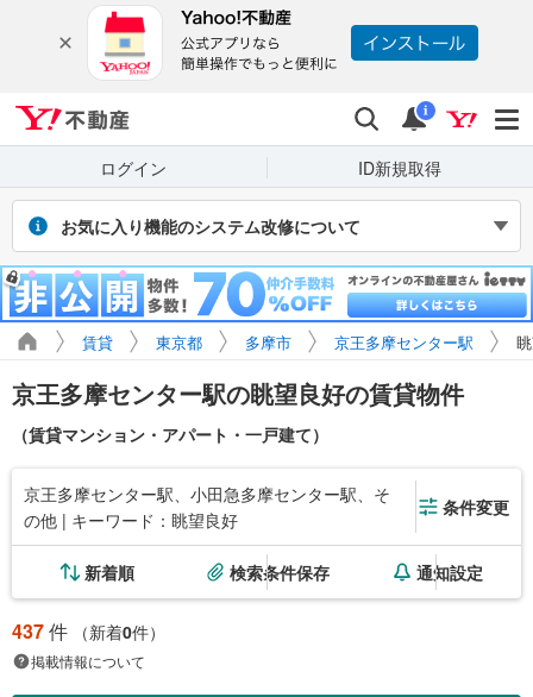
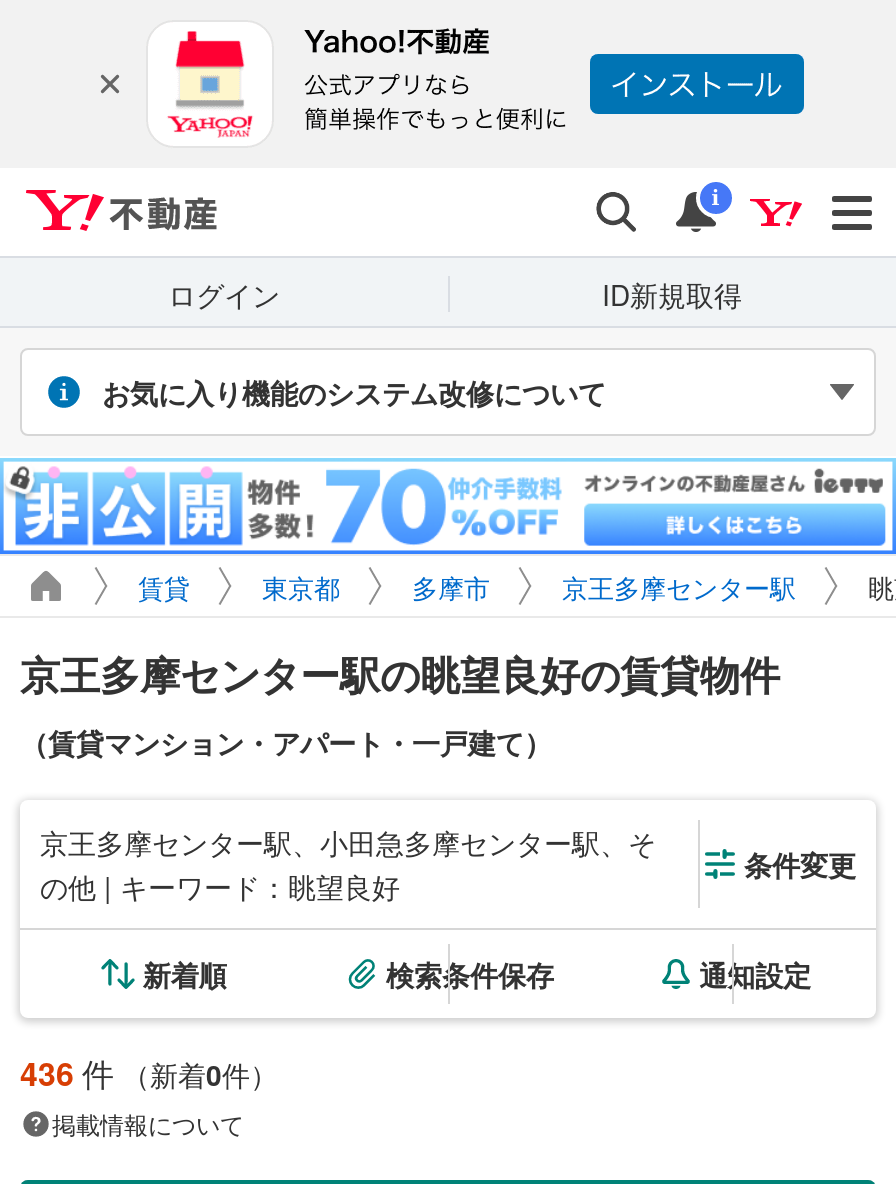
[12,617,165,644] 437件 （新着0件） -> [20,1050,278,1096] 436件 （新着0件）

